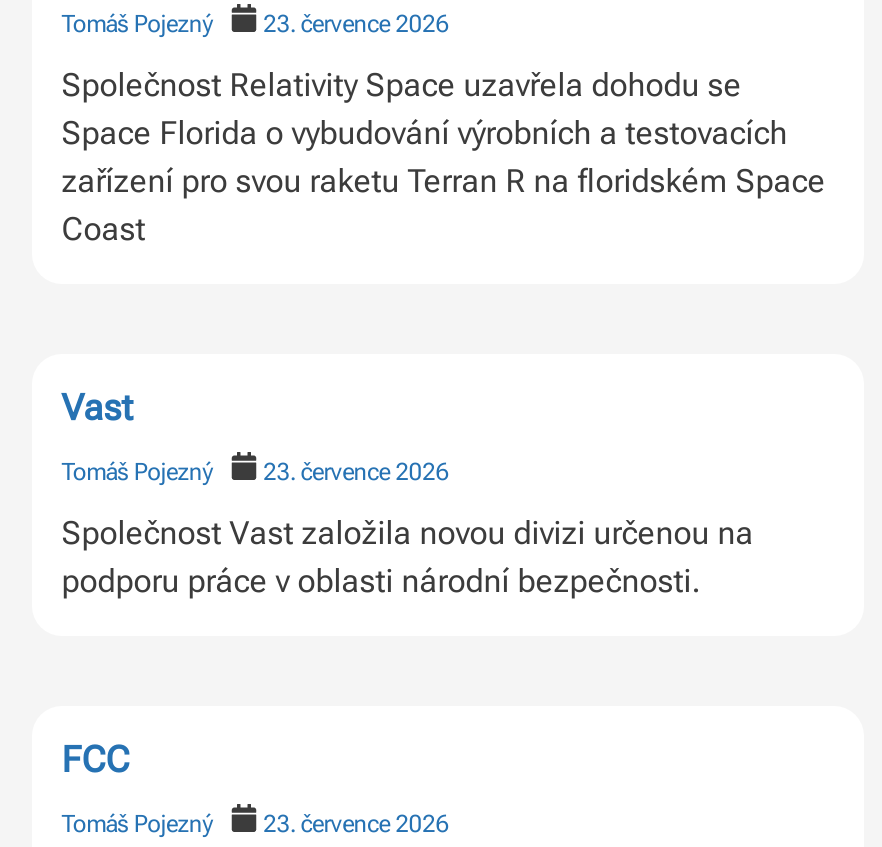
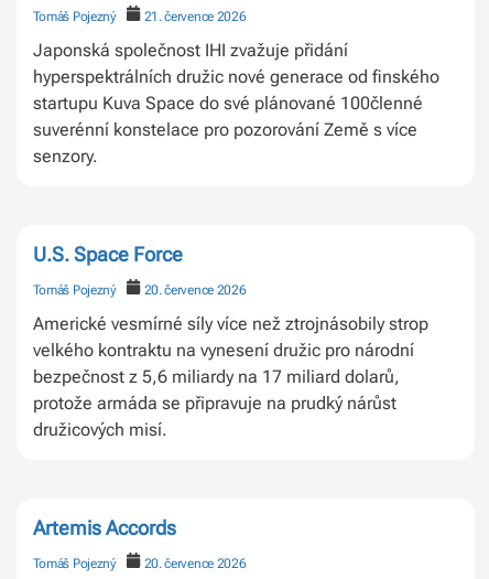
[61,9,449,37] Tomáš Pojezný 23. července 2026 -> [33,8,246,24] Tomáš Pojezný 21. července 2026
[61,65,825,247] Společnost Relativity Space uzavřela dohodu se | Space Florida o vybudování výrobních a testovacích | zařízení pro svou raketu Terran R na floridském Space | Coast -> [33,39,439,166] Japonská společnost IHI zvažuje přidání | hyperspektrálních družic nové generace od finského | startupu Kuva Space do své plánované 100členné | suverénní konstelace pro pozorování Země s více | senzory.
[61,385,133,427] Vast -> [33,242,182,265] U.S. Space Force
[61,457,449,485] Tomáš Pojezný 23. července 2026 -> [33,282,246,297] Tomáš Pojezný 20. července 2026
[61,513,753,599] Společnost Vast založila novou divizi určenou na | podporu práce v oblasti národní bezpečnosti. -> [33,313,428,440] Americké vesmírné síly více než ztrojnásobily strop | velkého kontraktu na vynesení družic pro národní | bezpečnost z 5,6 miliardy na 17 miliard dolarů, | protože armáda se připravuje na prudký nárůst | družicových misí.
[61,737,129,779] FCC -> [33,516,176,539] Artemis Accords
[61,809,449,837] Tomáš Pojezný 23. července 2026 -> [33,556,246,571] Tomáš Pojezný 20. července 2026

